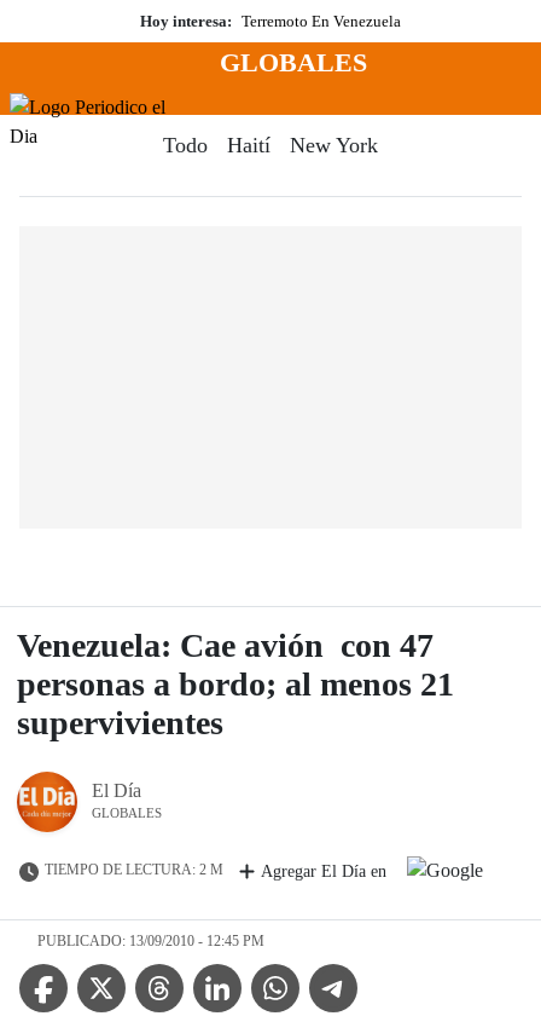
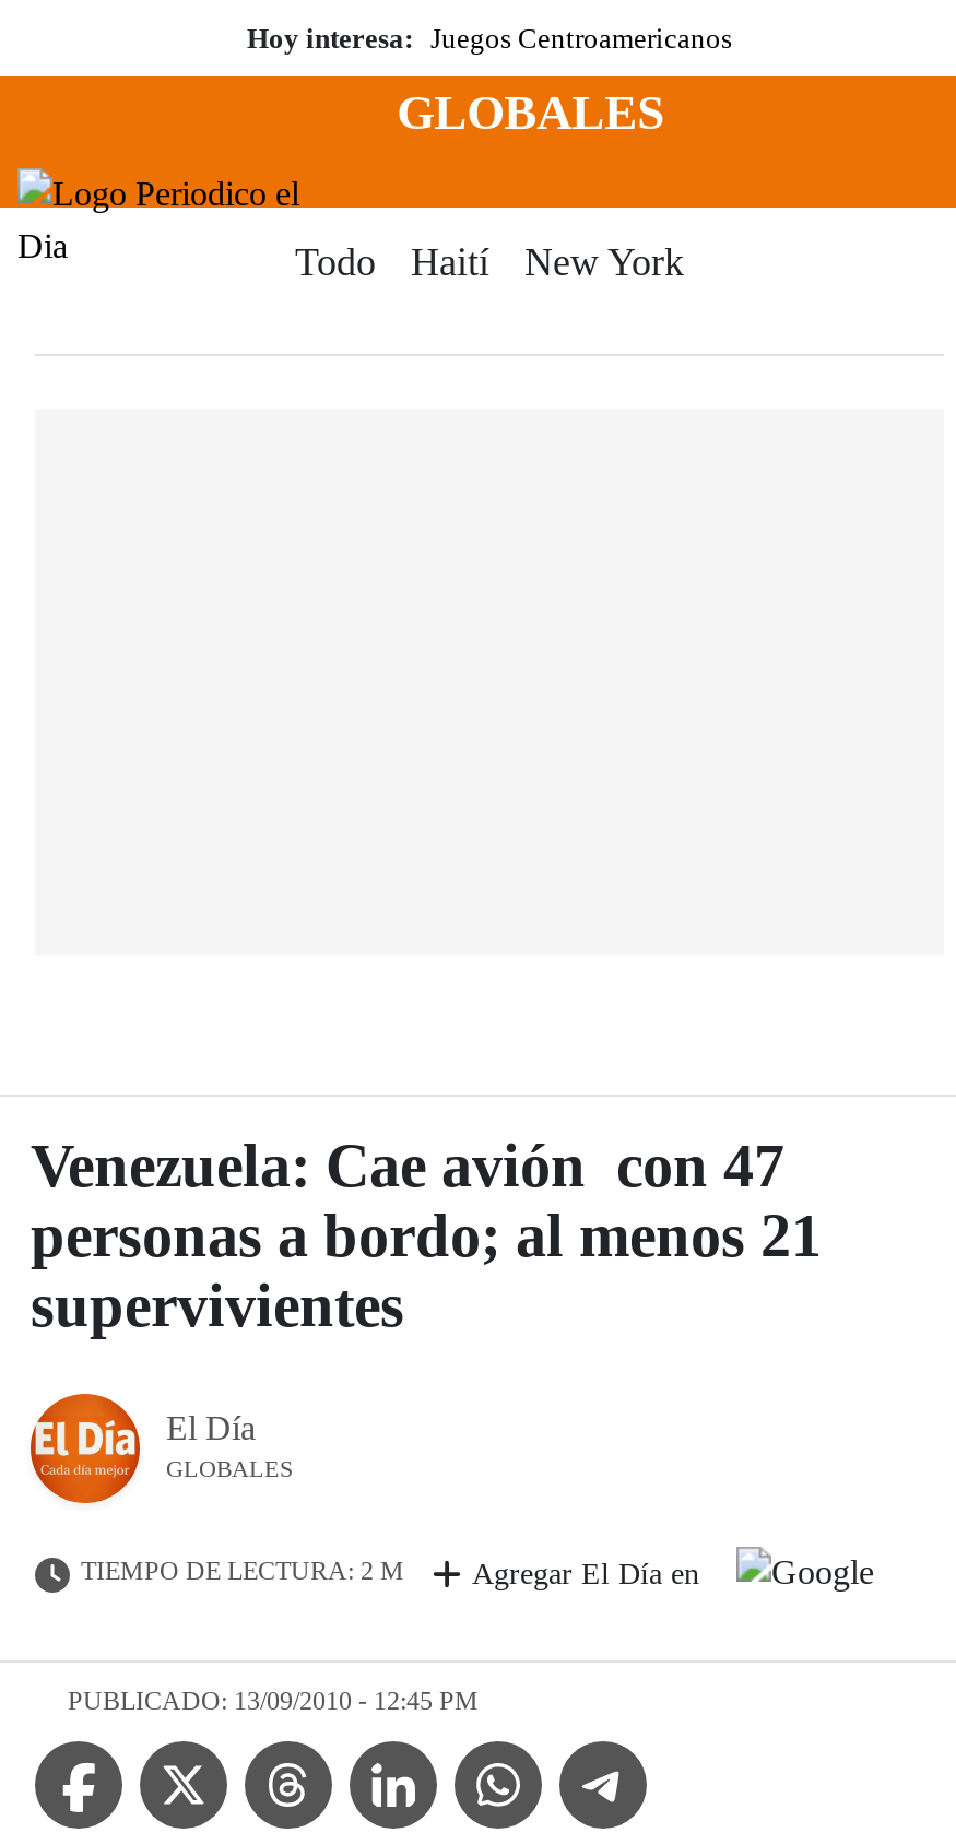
[140,12,401,30] Hoy interesa: Terremoto En Venezuela -> [247,22,732,55] Hoy interesa: Juegos Centroamericanos

